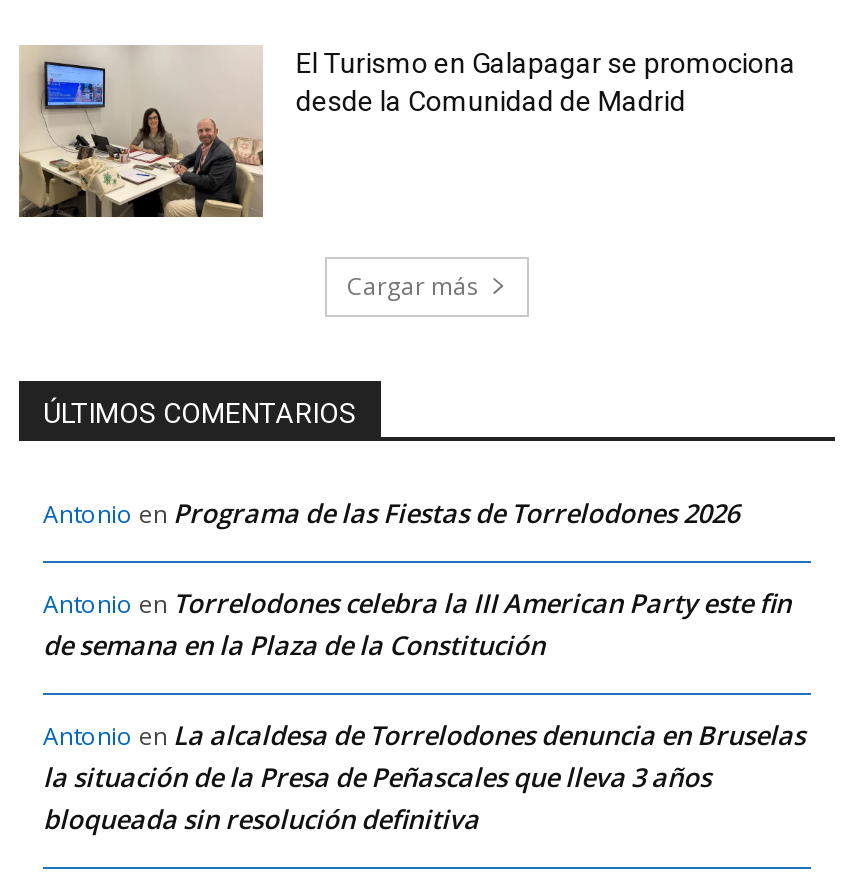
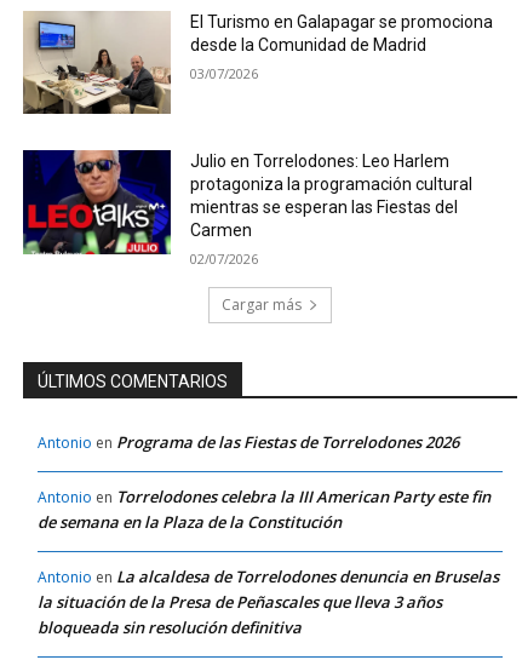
none -> [22,149,473,268] [image] | Julio en Torrelodones: Leo Harlem | protagoniza la programación cultural | mientras se esperan las Fiestas del | Carmen | 02/07/2026
none -> [191,64,258,82] 03/07/2026

